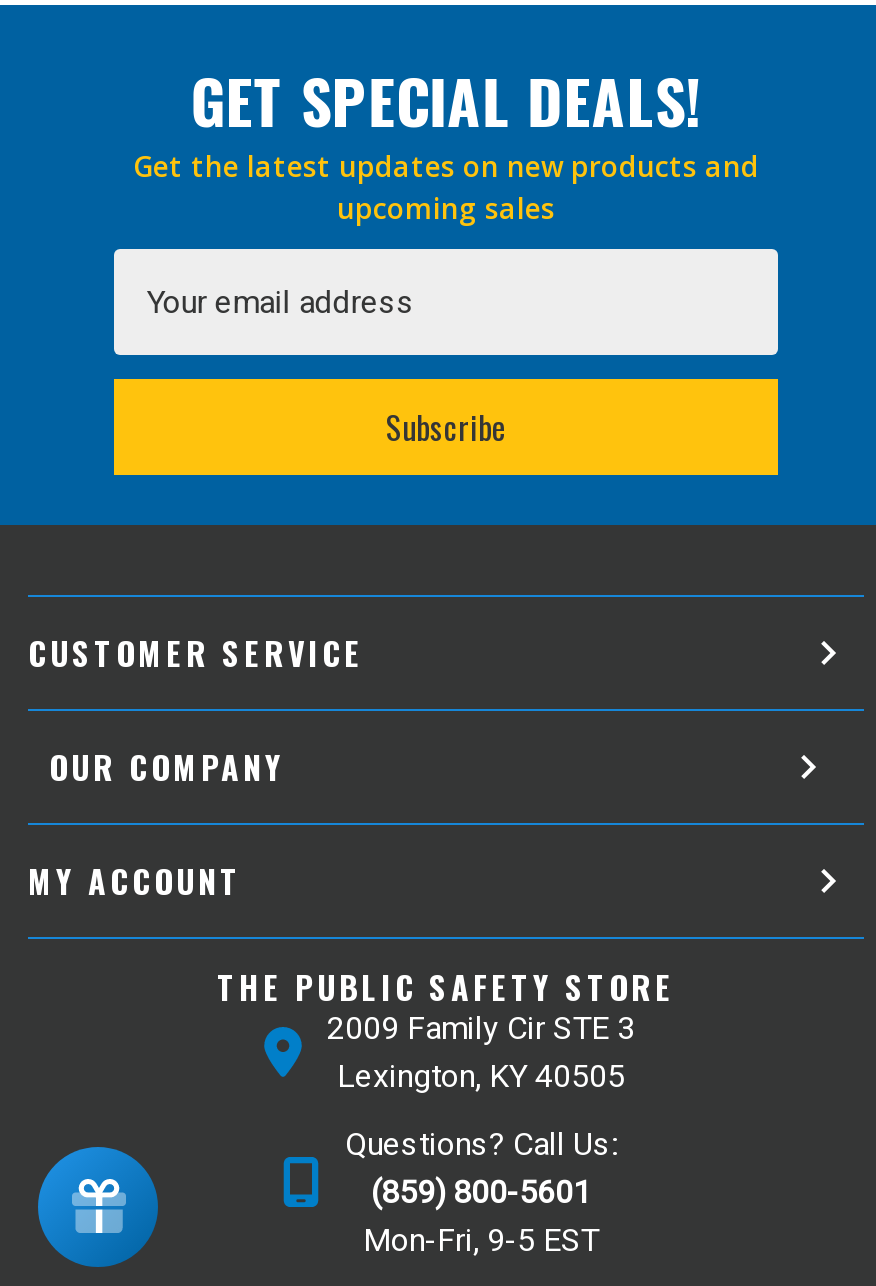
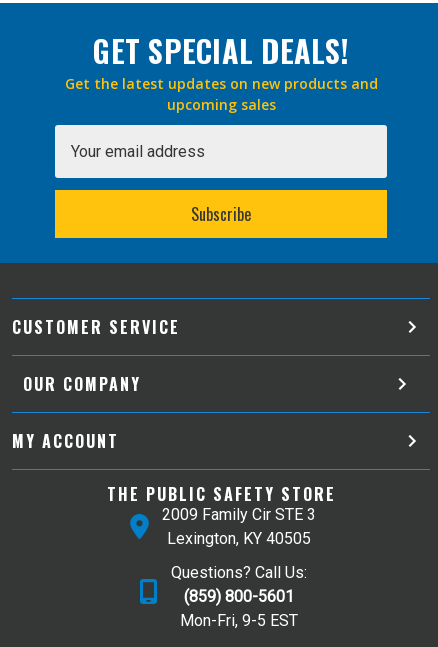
[36,1145,160,1269] [image] -> none

